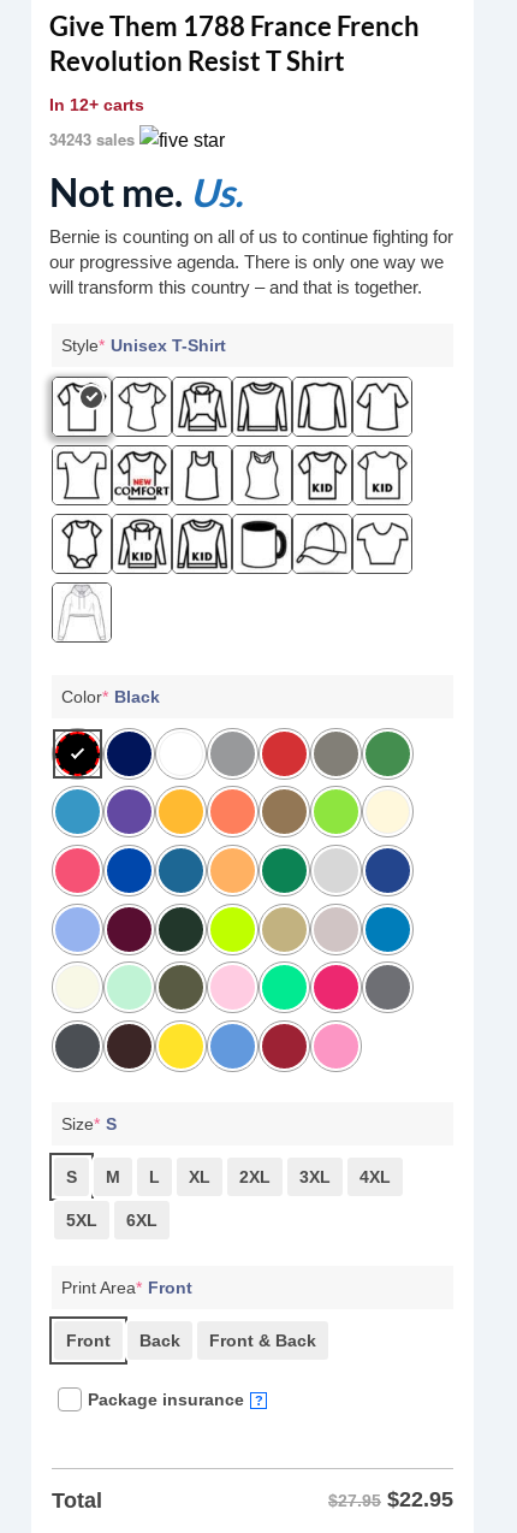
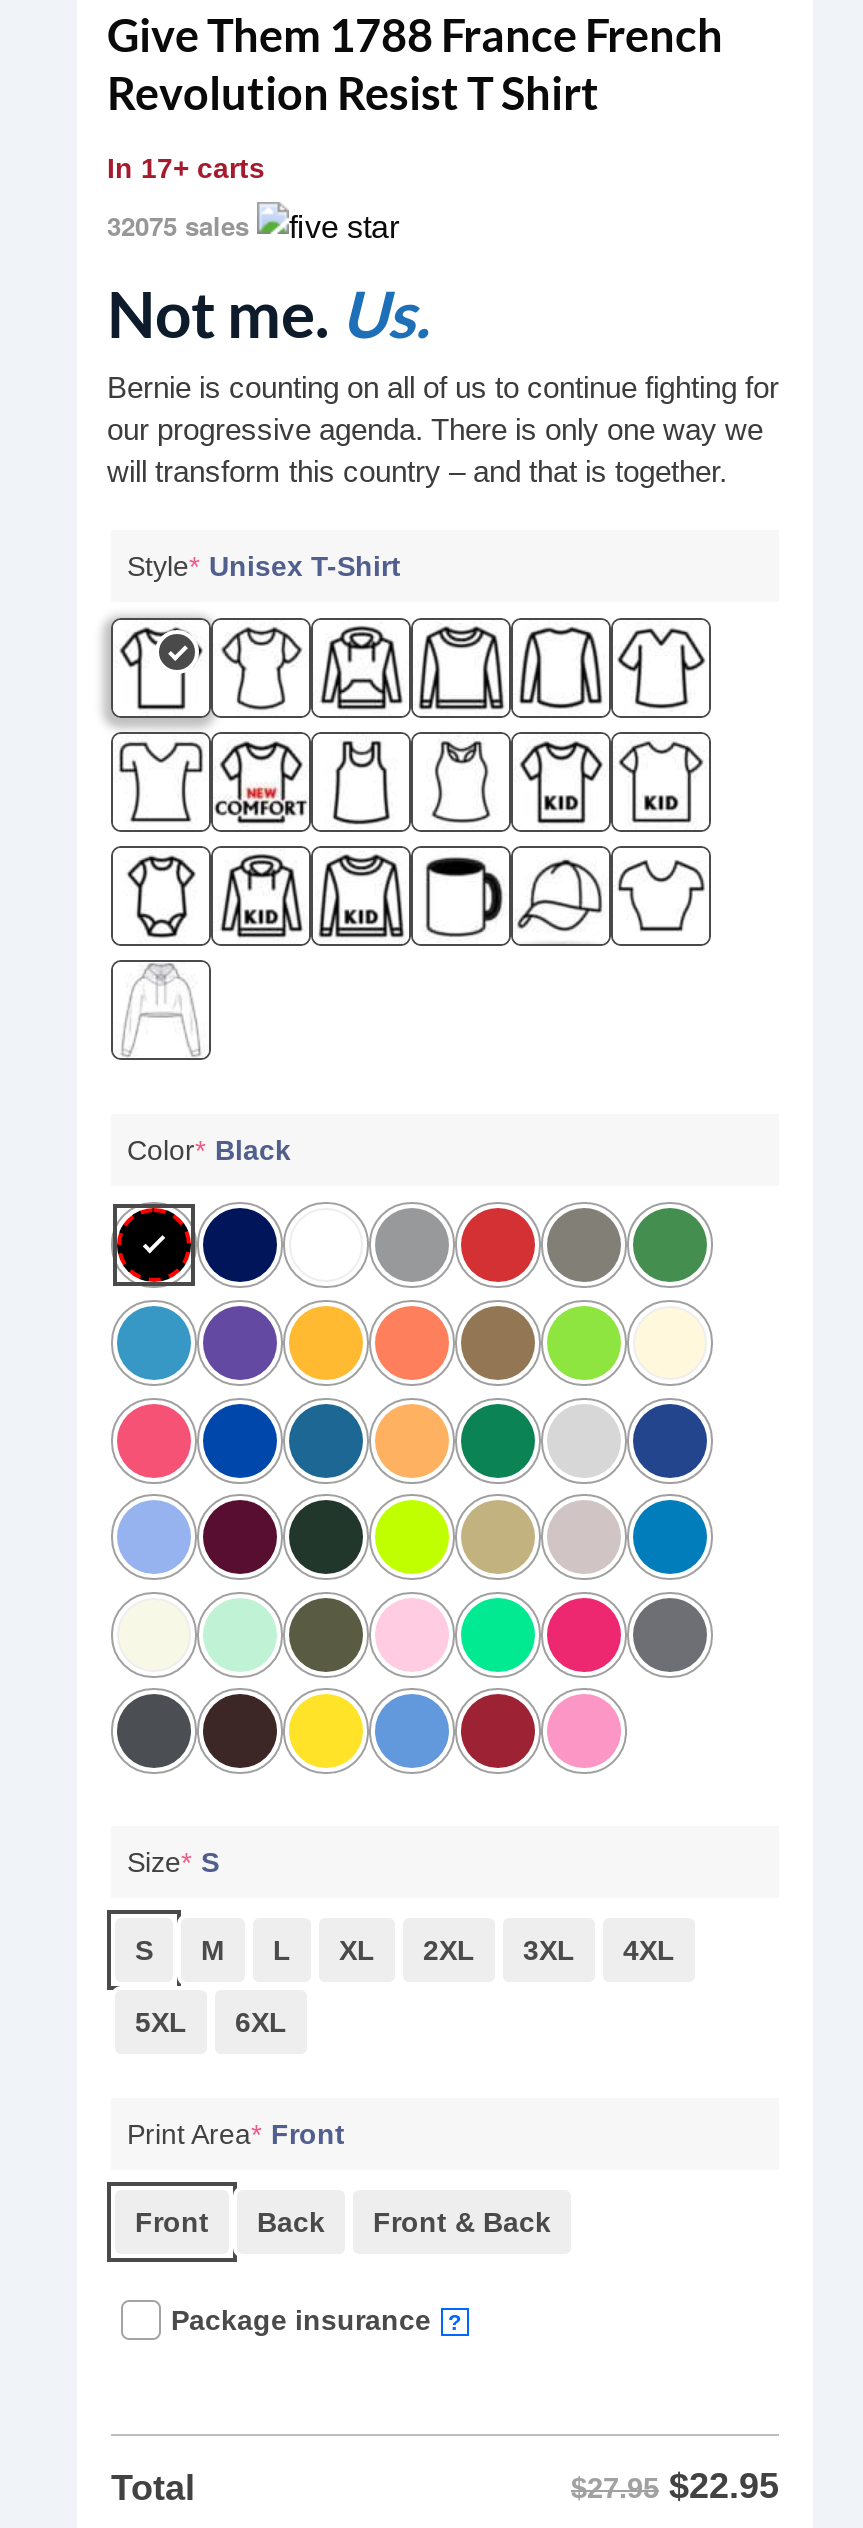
[49,95,144,114] In 12+ carts -> [107,151,265,183] In 17+ carts
[49,128,139,150] 34243 sales -> [107,205,257,243] 32075 sales

